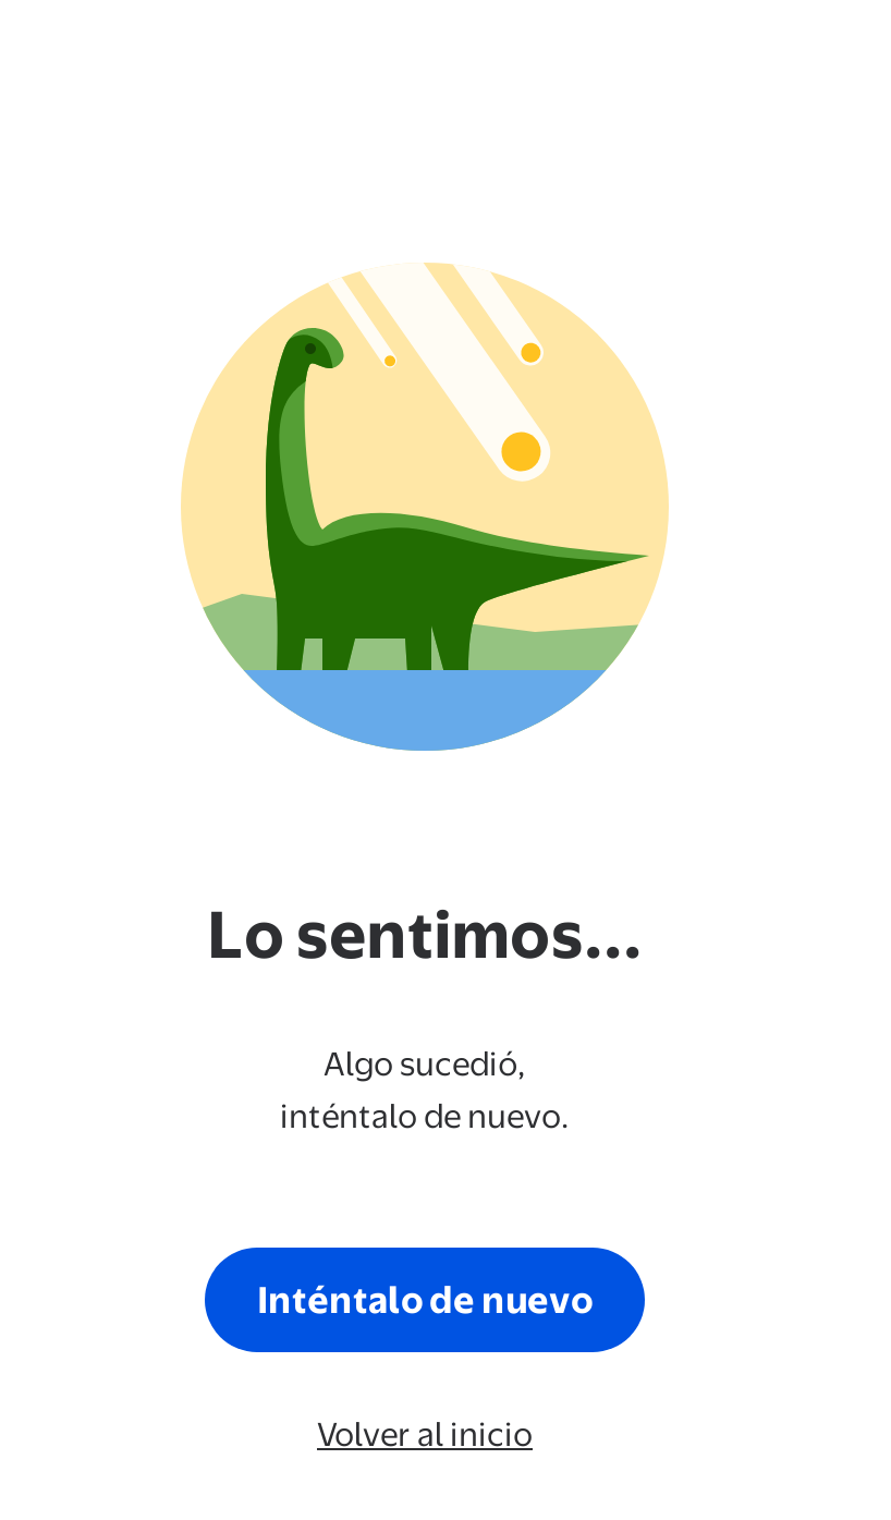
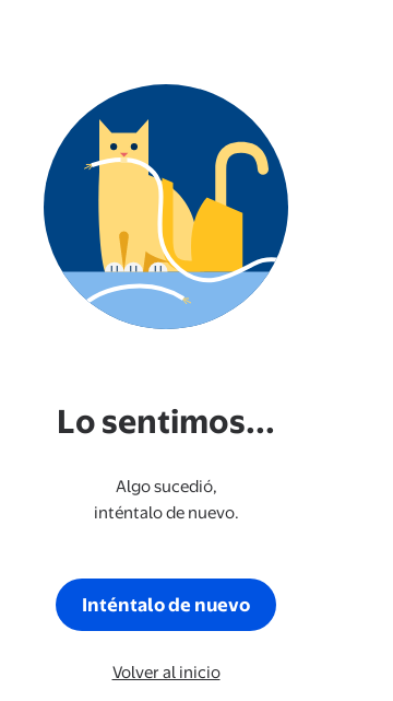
[181,263,669,701] [image] -> [43,83,289,305] [image]

